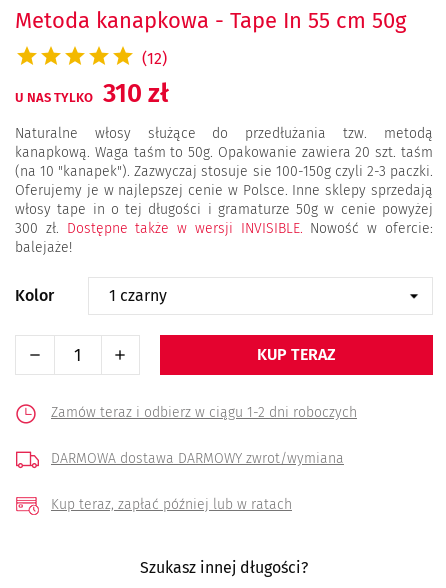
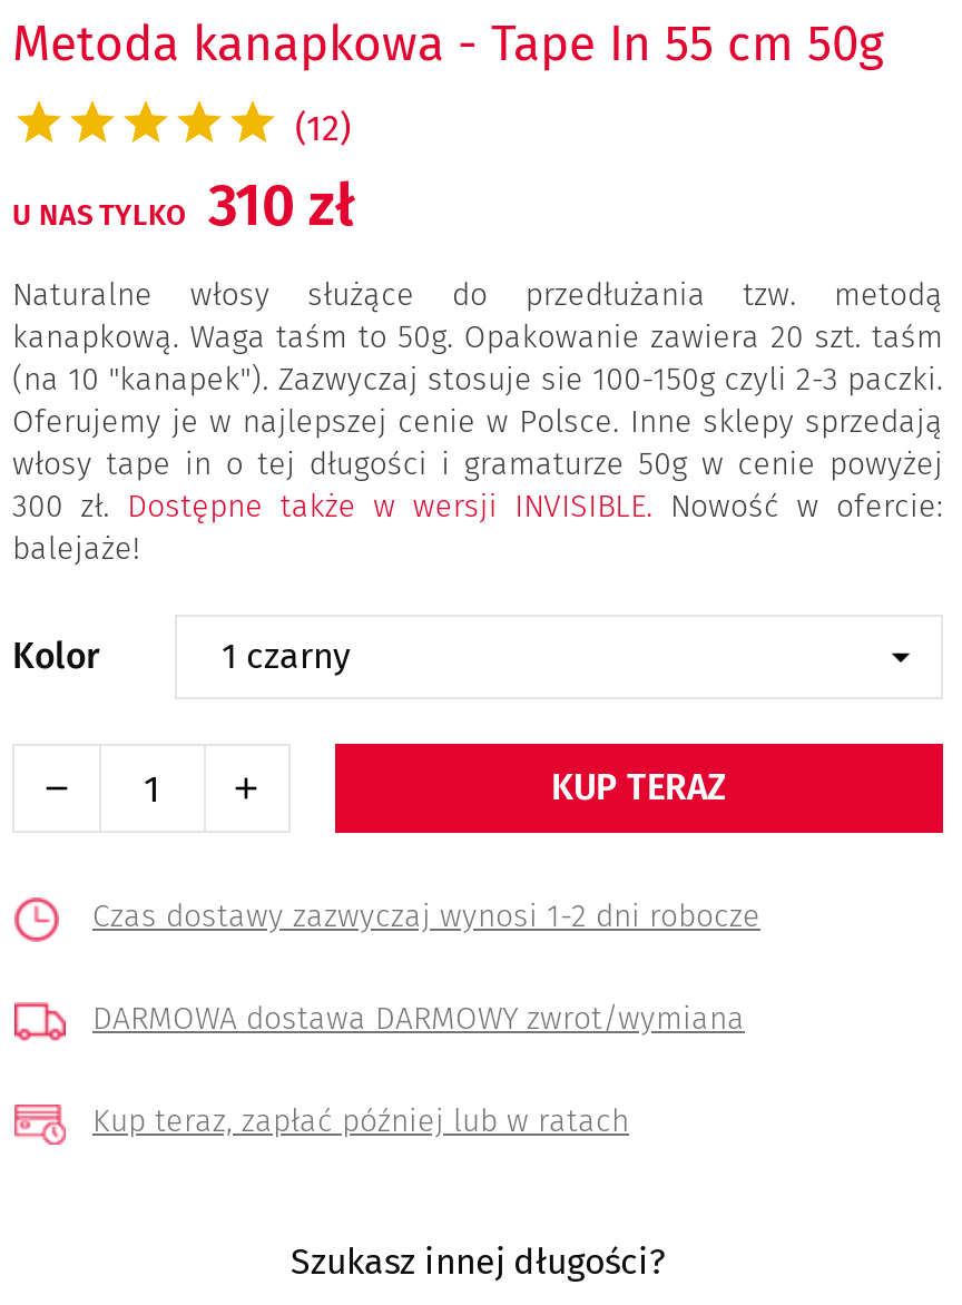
[51,404,357,421] Zamów teraz i odbierz w ciągu 1-2 dni roboczych -> [92,898,760,936] Czas dostawy zazwyczaj wynosi 1-2 dni robocze

